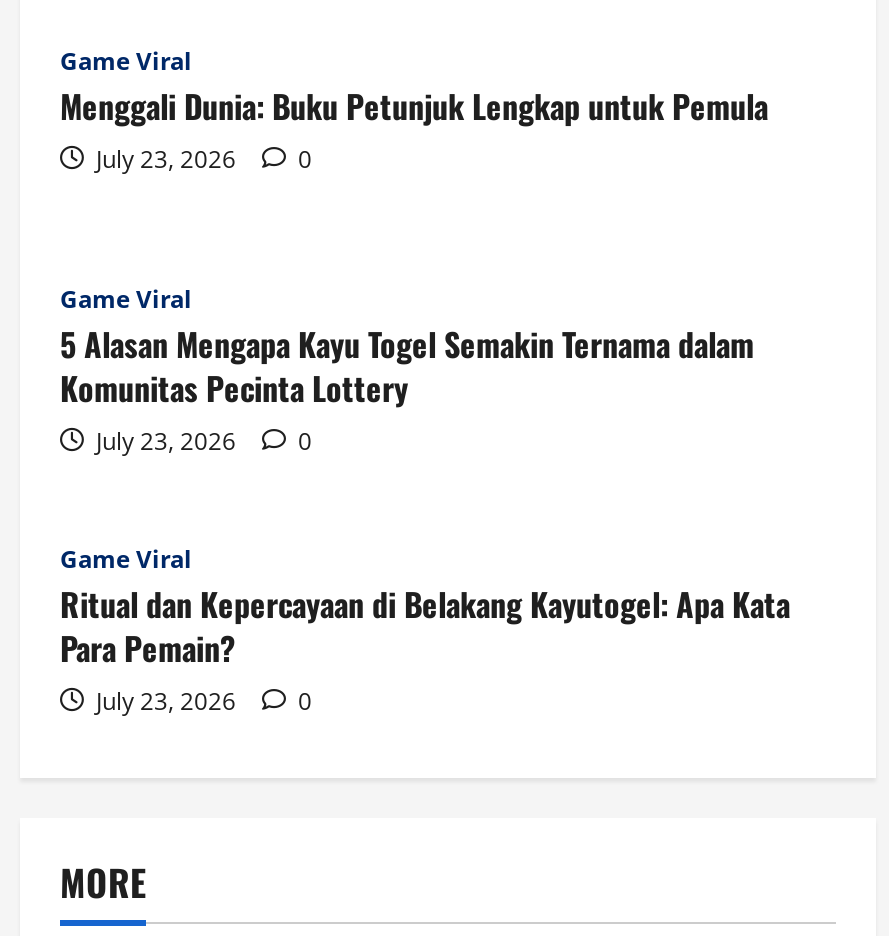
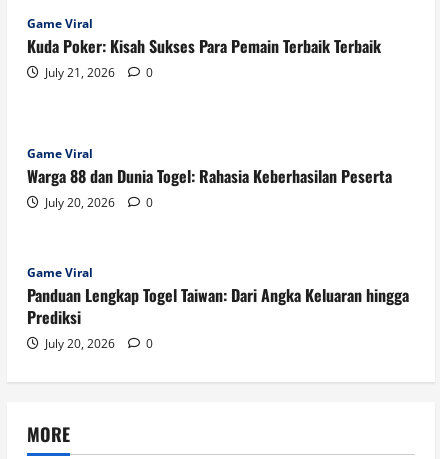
[60,82,768,176] Menggali Dunia: Buku Petunjuk Lengkap untuk Pemula | July 23, 2026 -> [27,34,381,81] Kuda Poker: Kisah Sukses Para Pemain Terbaik Terbaik | July 21, 2026
[60,320,754,458] 5 Alasan Mengapa Kayu Togel Semakin Ternama dalam | Komunitas Pecinta Lottery | July 23, 2026 -> [27,164,392,211] Warga 88 dan Dunia Togel: Rahasia Keberhasilan Peserta | July 20, 2026
[60,580,790,718] Ritual dan Kepercayaan di Belakang Kayutogel: Apa Kata | Para Pemain? | July 23, 2026 -> [27,283,409,352] Panduan Lengkap Togel Taiwan: Dari Angka Keluaran hingga | Prediksi | July 20, 2026

